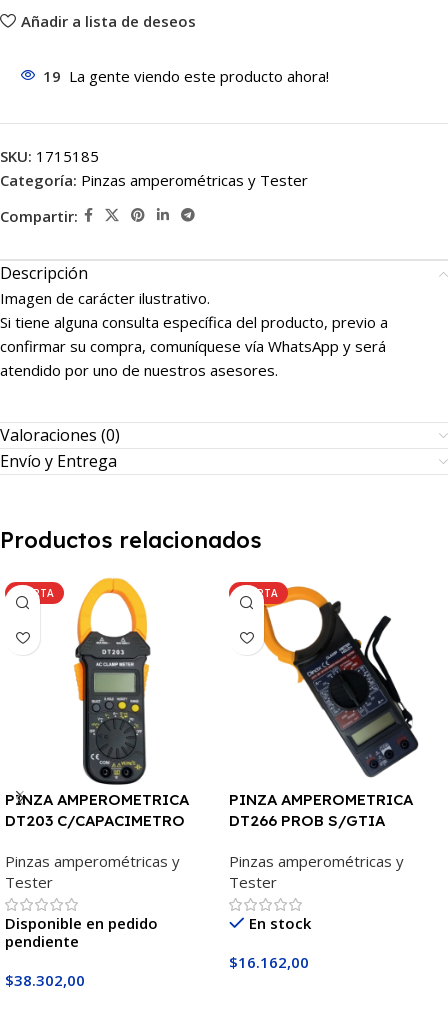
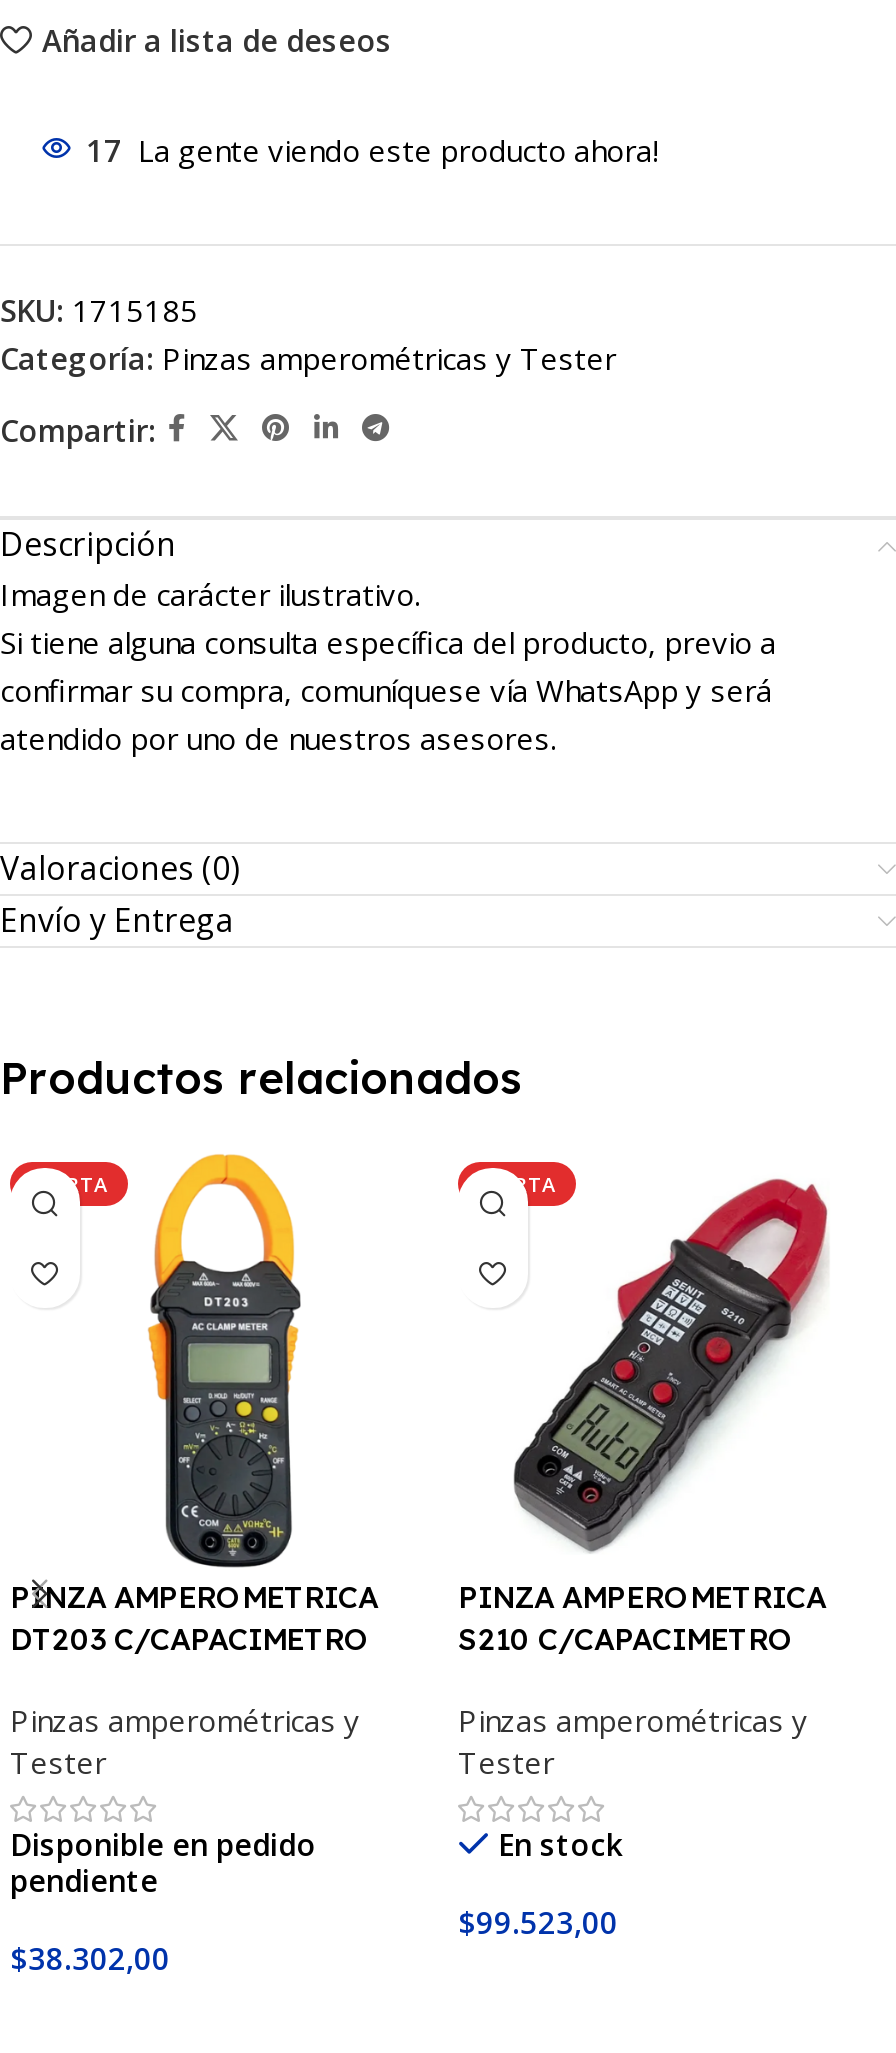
[43,66,329,86] 19 La gente viendo este producto ahora! -> [86,131,658,171] 17 La gente viendo este producto ahora!
[229,585,419,830] [image] | DT266 PROB S/GTIA -> [458,1161,836,1659] [image] | S210 C/CAPACIMETRO
[229,952,309,972] $16.162,00 -> [458,1903,618,1943] $99.523,00

